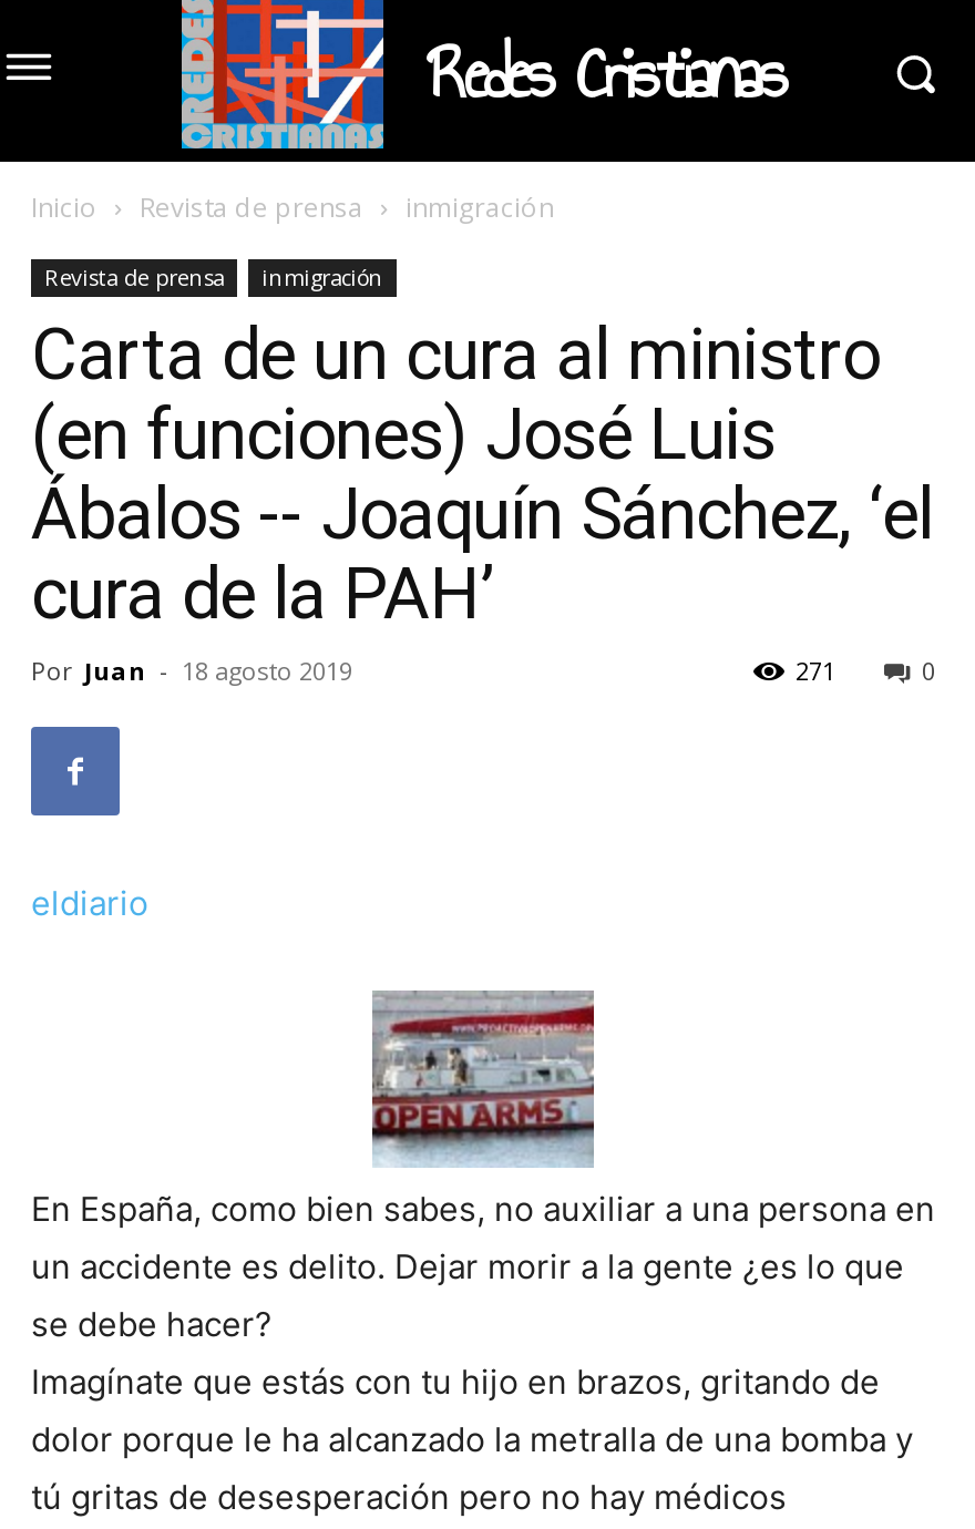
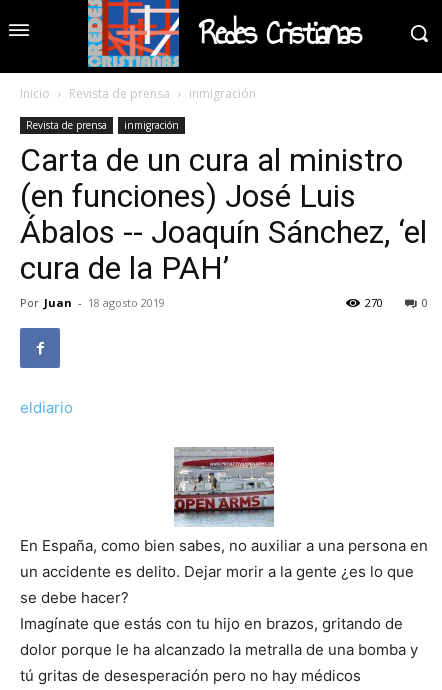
[796,655,835,688] 271 -> [365,295,383,310] 270

